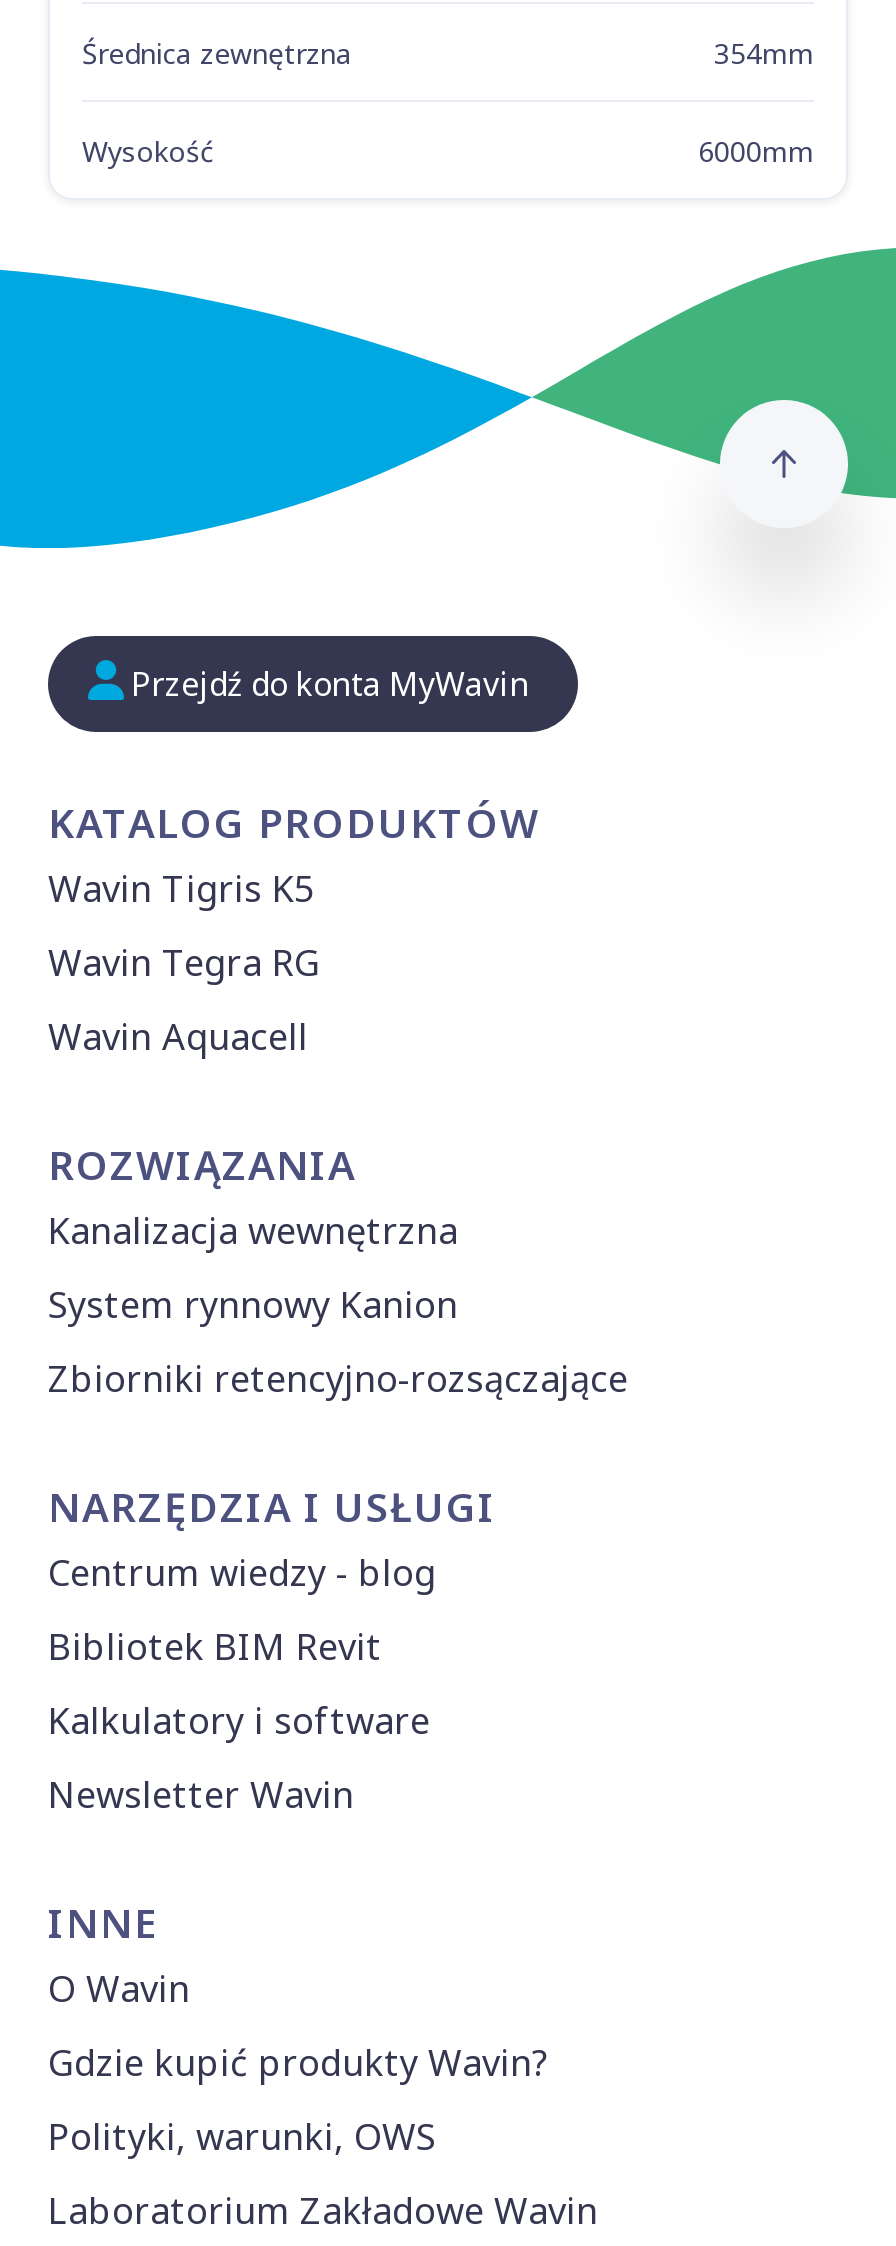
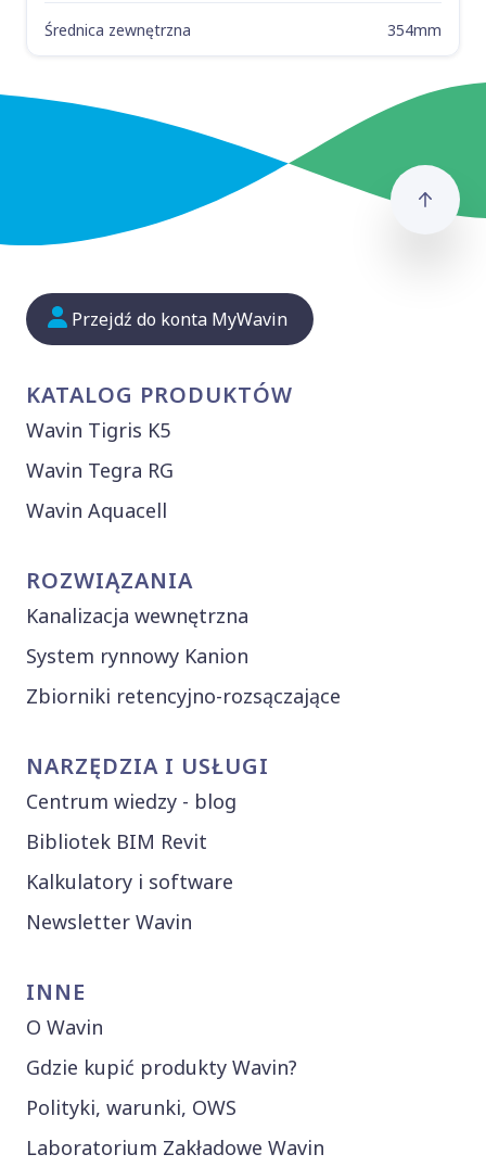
[82,131,814,169] Wysokość | 6000mm -> none

